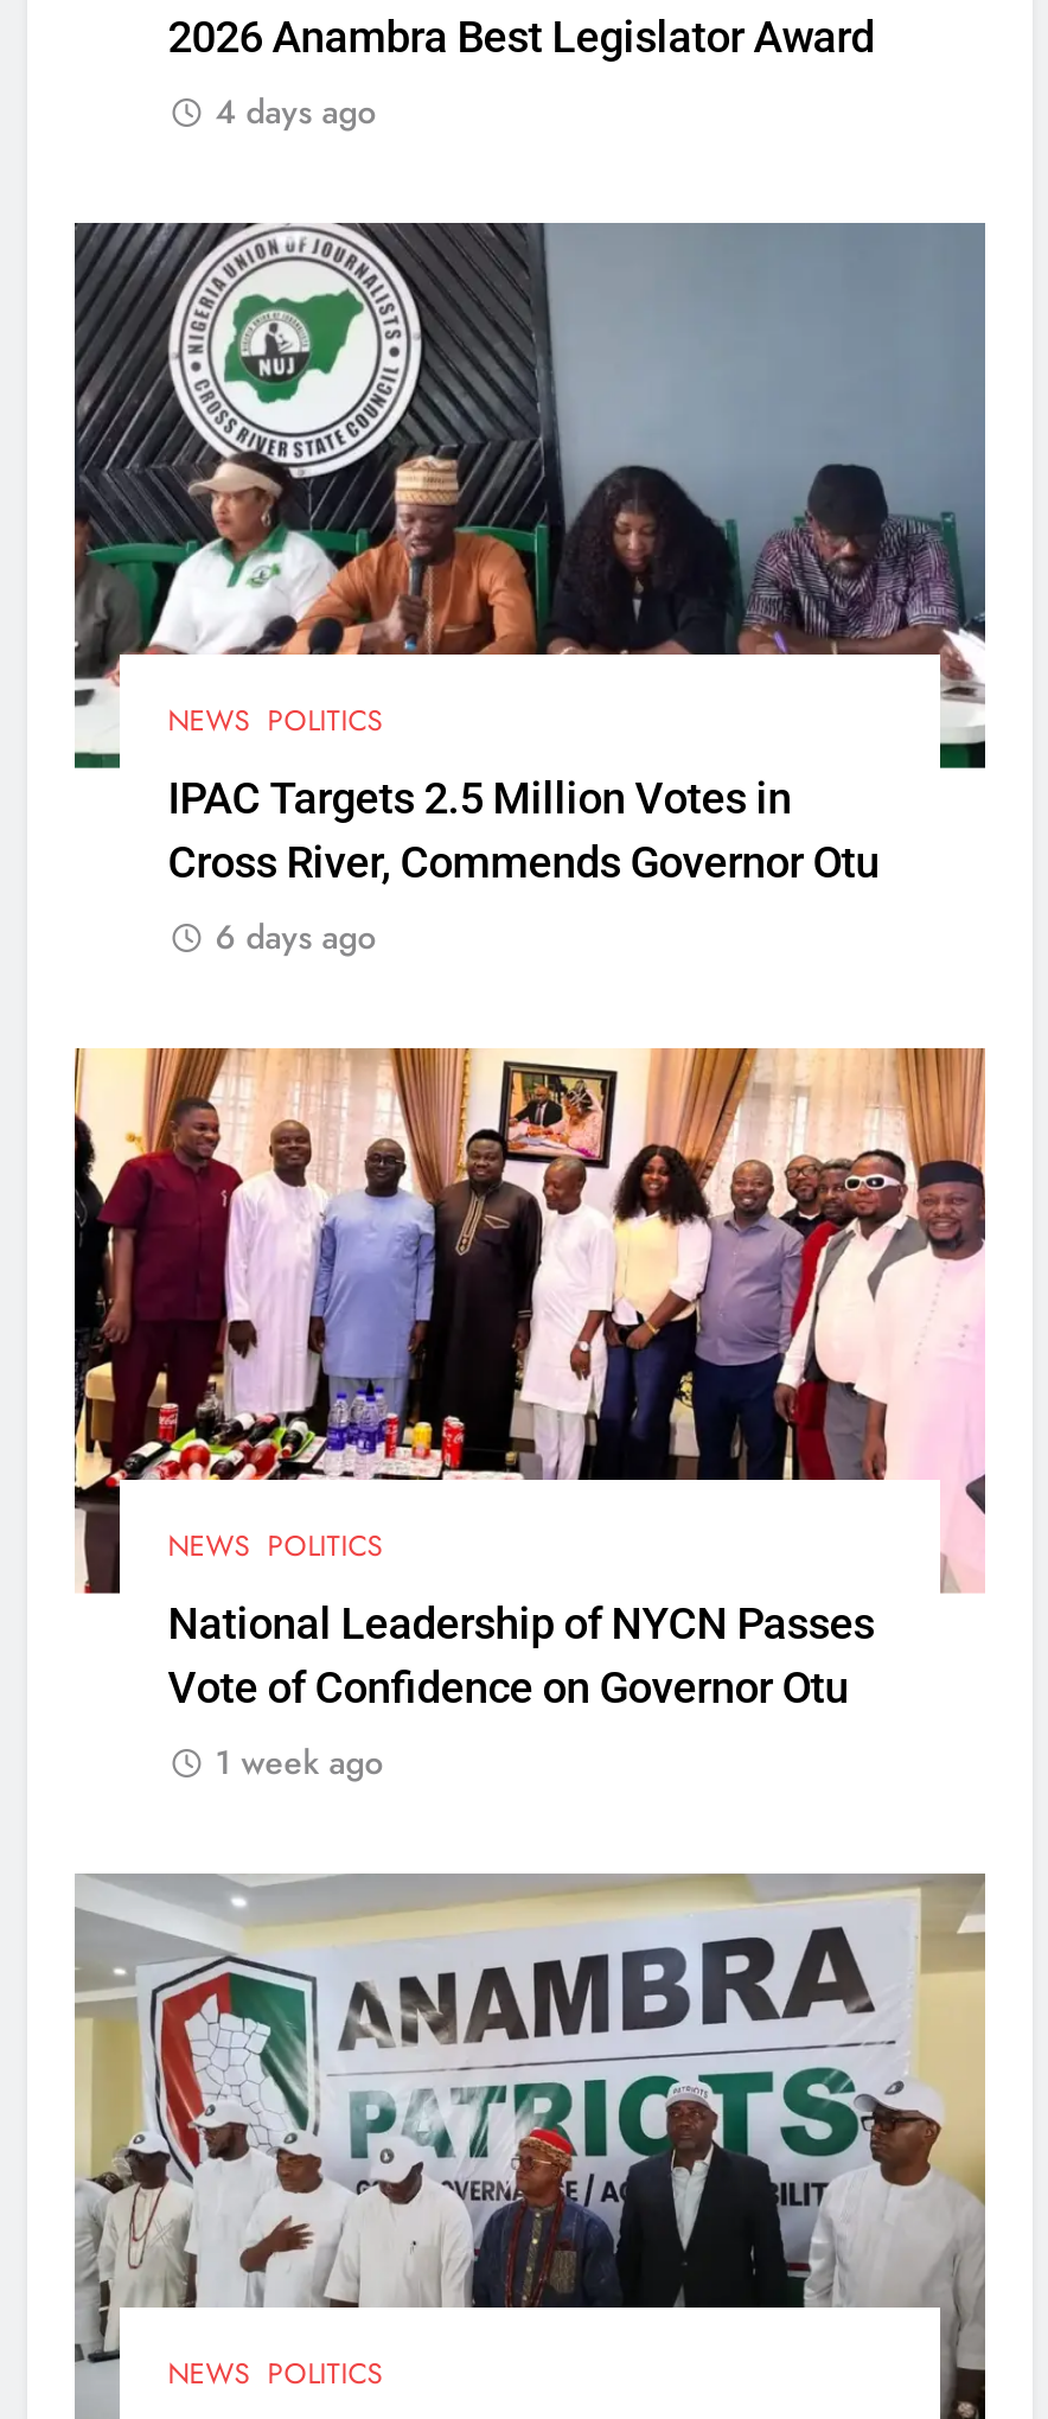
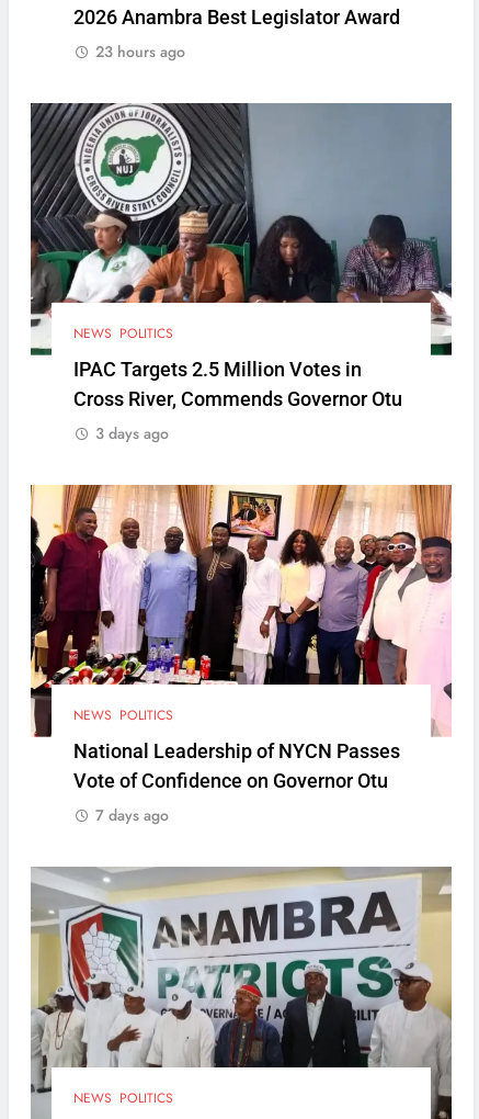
[215,87,376,134] 4 days ago -> [96,40,185,62] 23 hours ago
[215,913,376,960] 6 days ago -> [96,422,169,444] 3 days ago
[215,1739,383,1787] 1 week ago -> [96,804,169,826] 7 days ago

